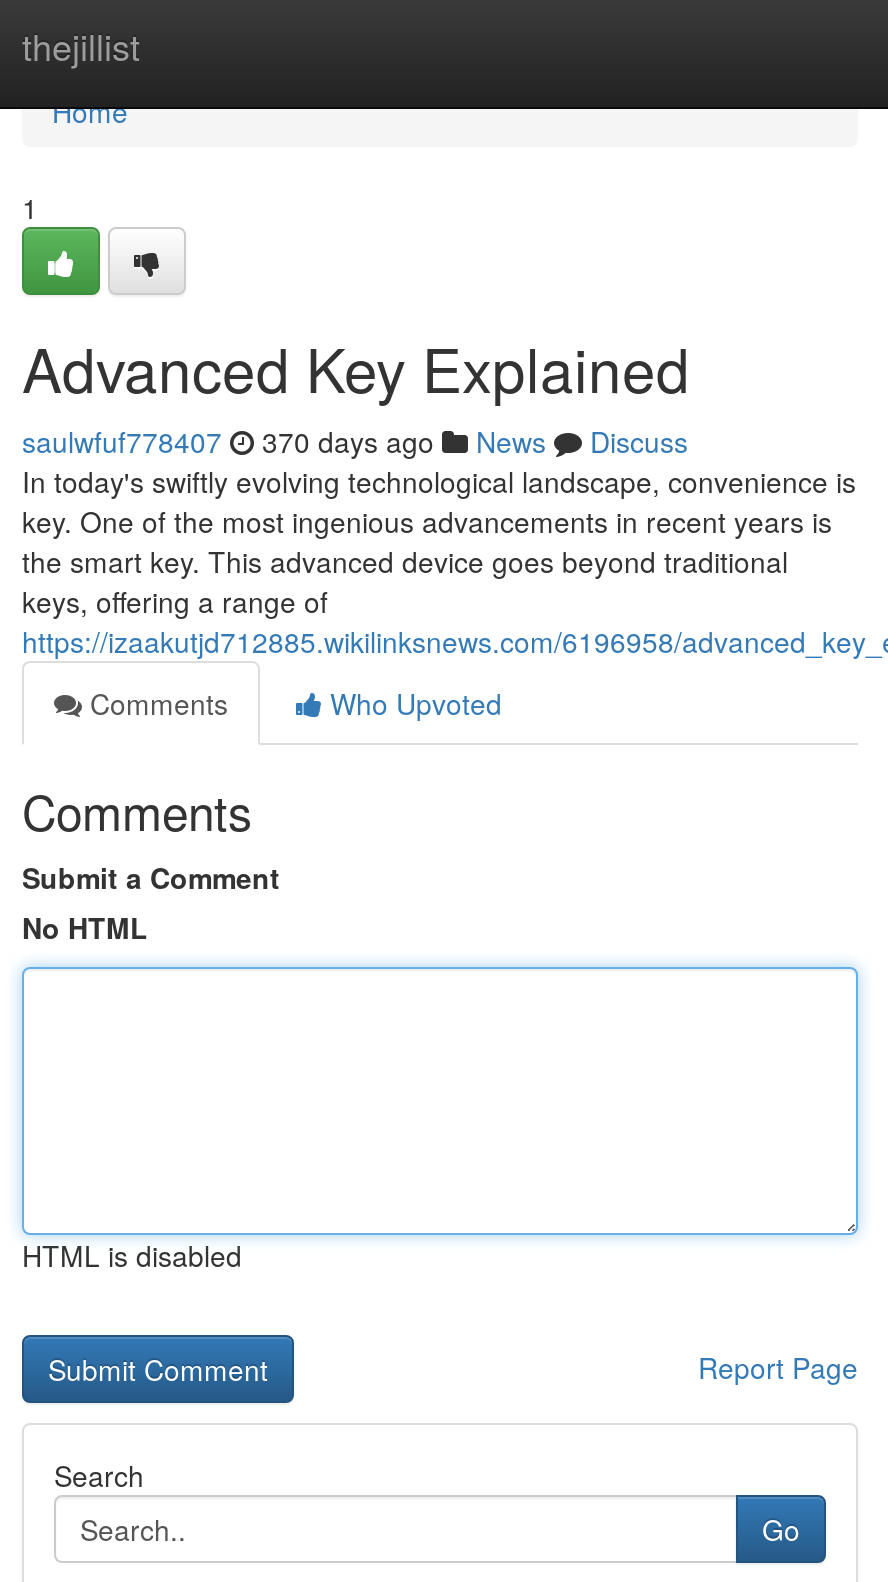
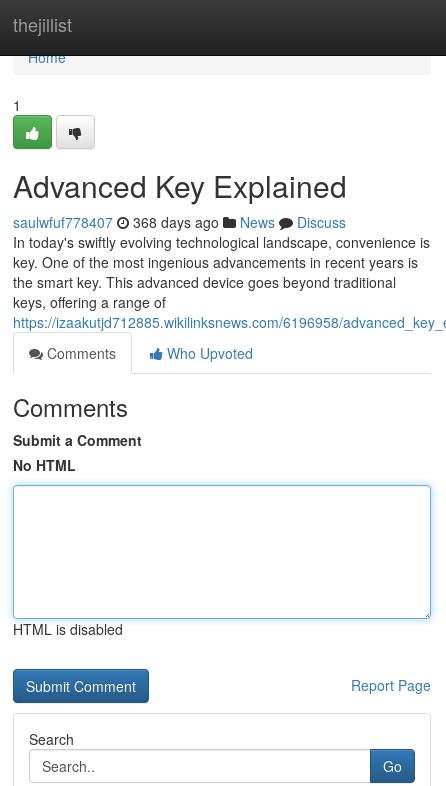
[22,421,688,461] saulwfuf778407 370 days ago News Discuss -> [13,212,346,232] saulwfuf778407 368 days ago News Discuss

